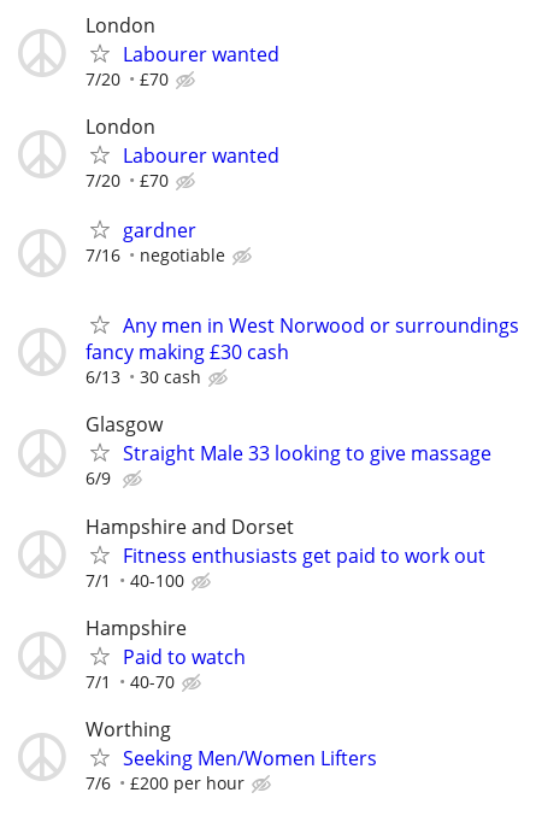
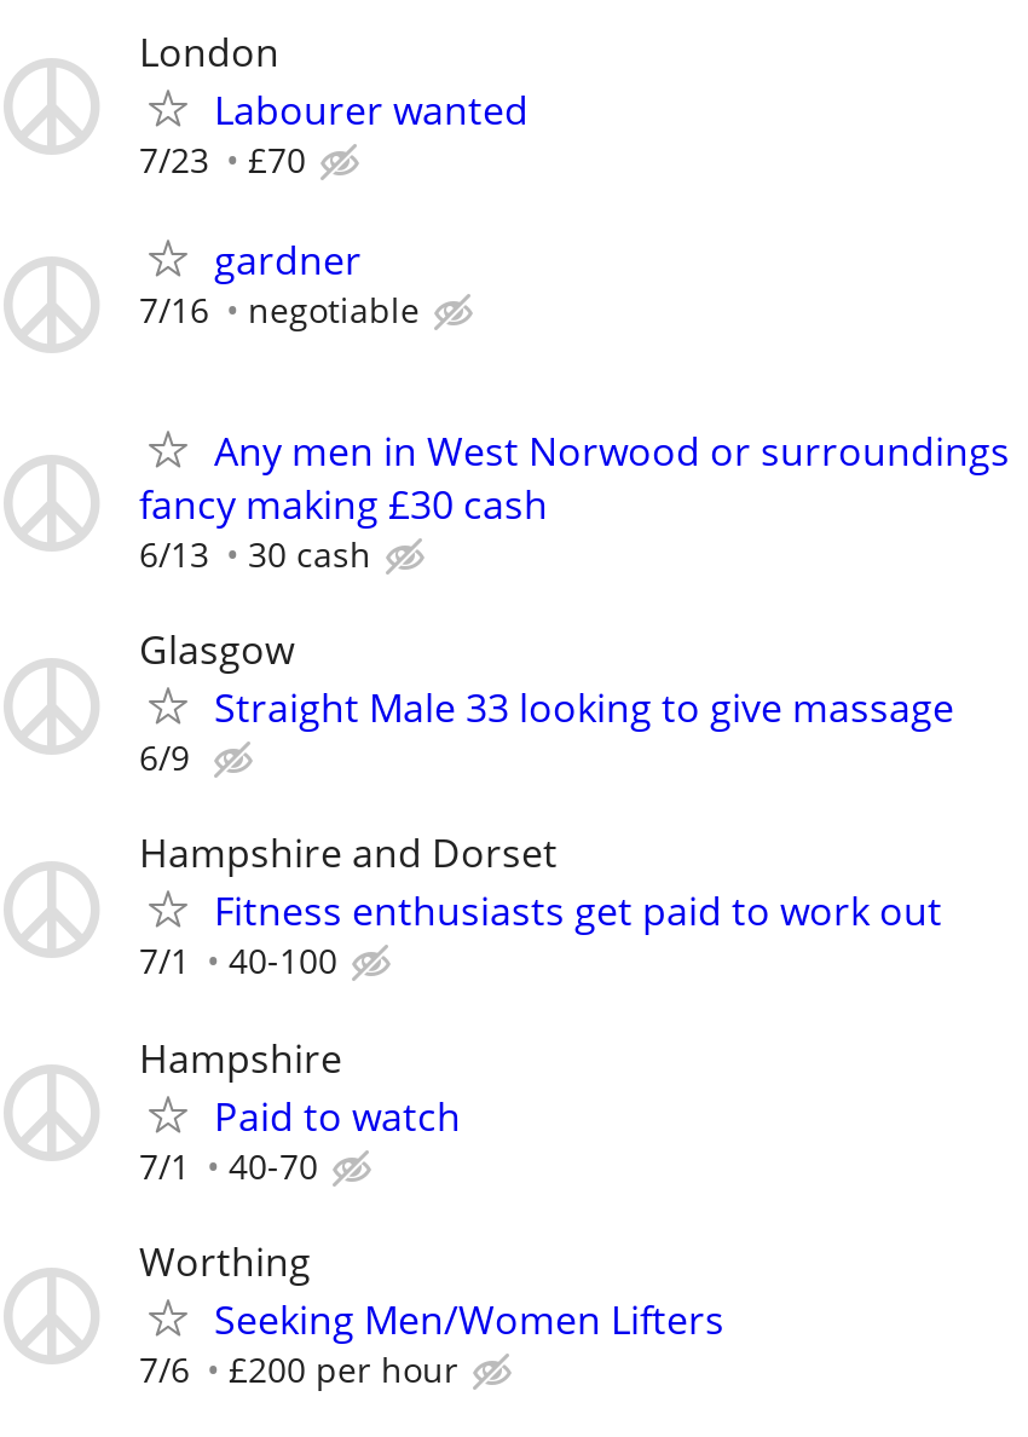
[86,67,279,191] 7/20 | £70 | London | Labourer wanted | 7/20 -> [139,136,209,182] 7/23

